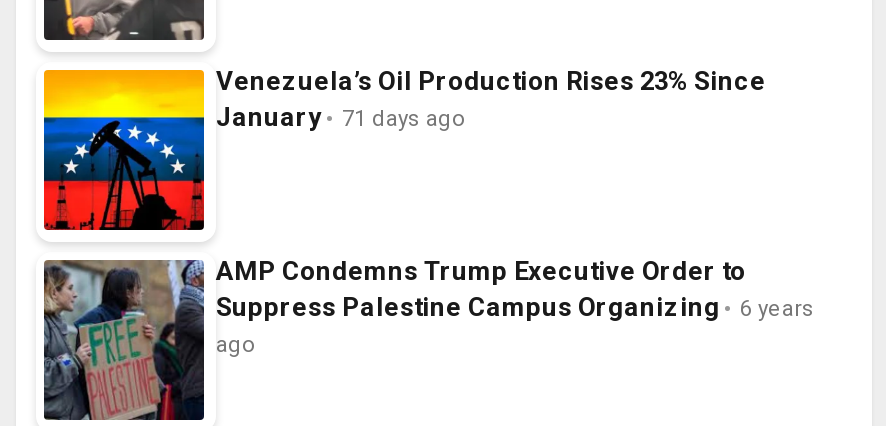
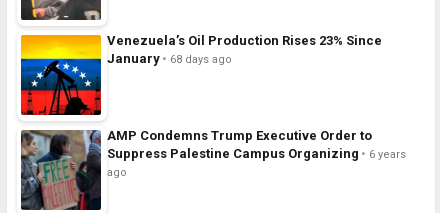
[216,103,466,133] January 71 days ago -> [107,51,232,66] January 68 days ago

